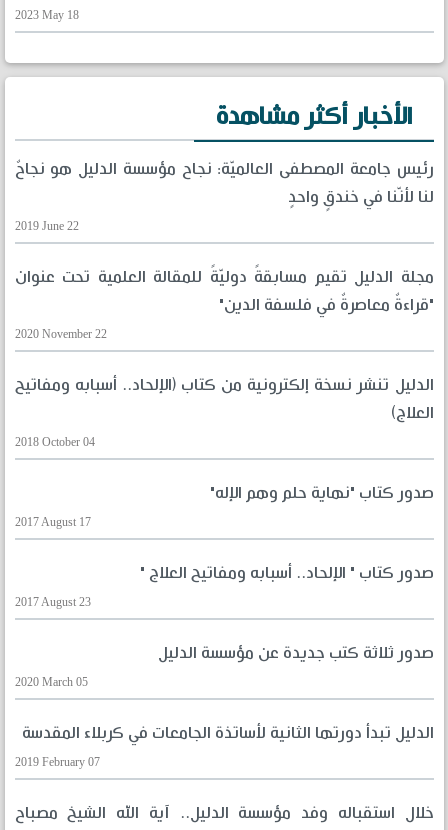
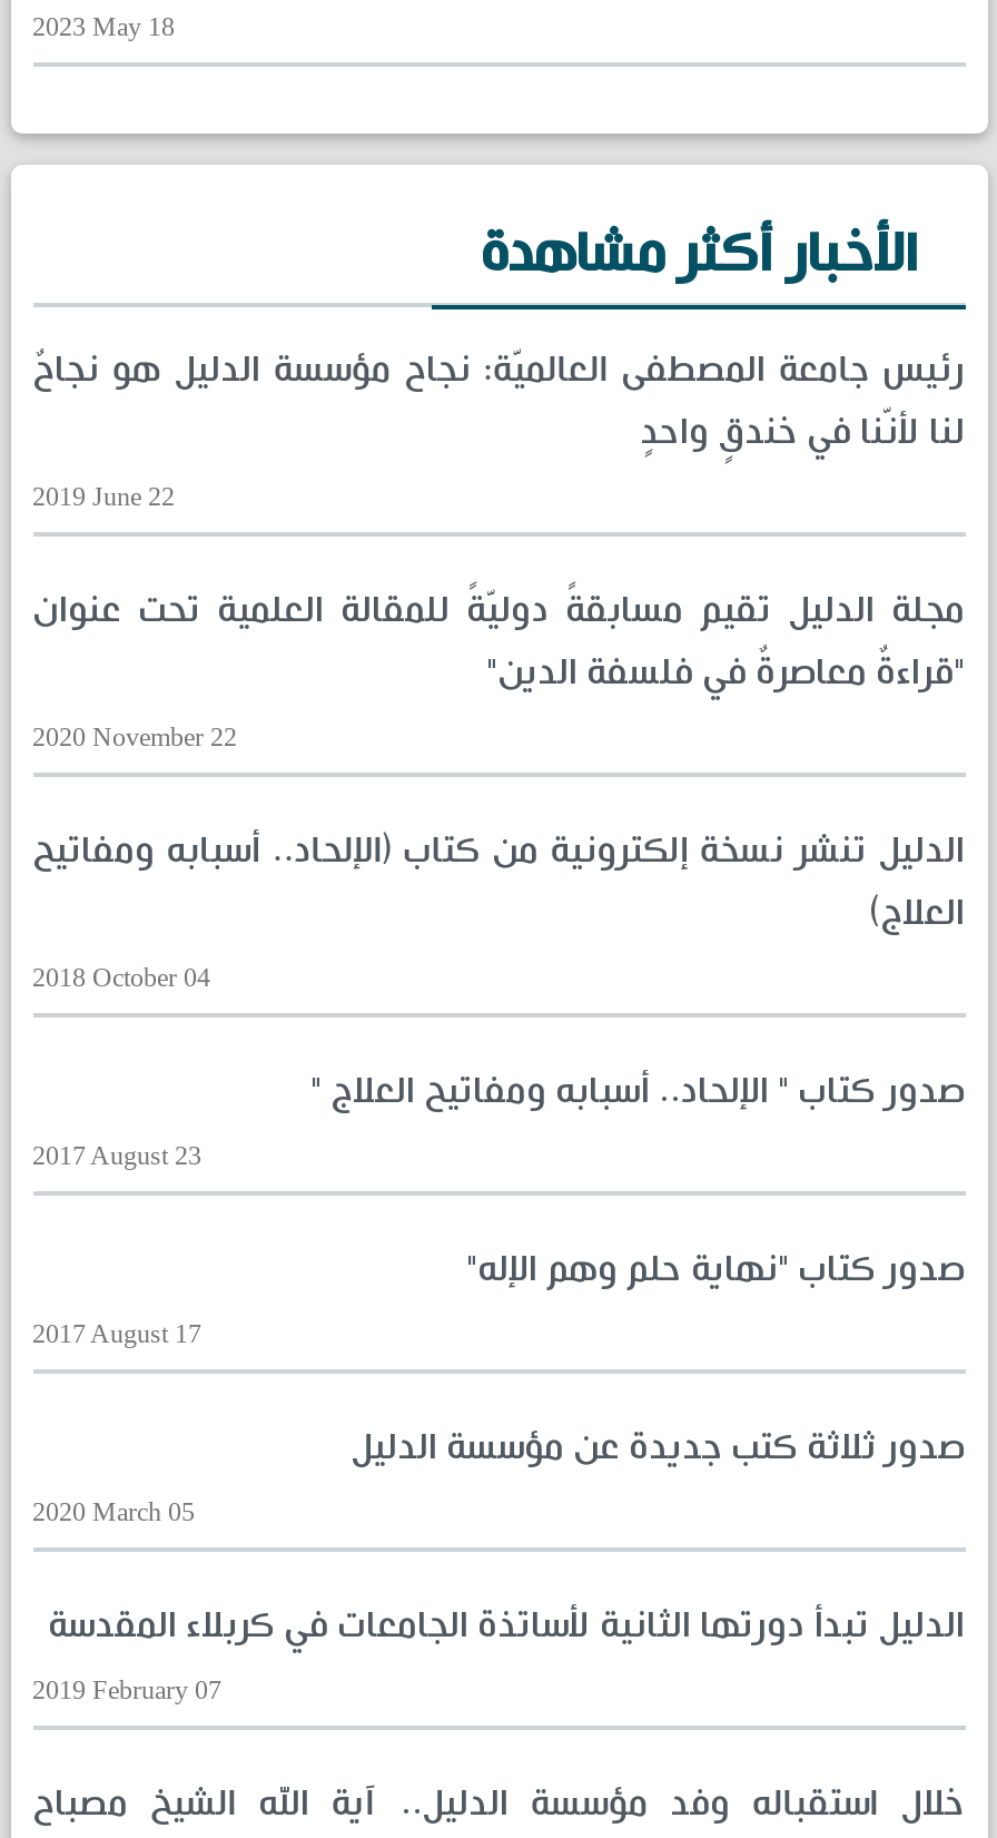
moved [14,484,433,529] -> [32,1249,965,1349]: صدور كتاب "نهاية حلم وهم الإله" | 2017 August 17
moved [14,564,433,609] -> [32,1071,965,1171]: صدور كتاب " الإلحاد.. أسبابه ومفاتيح العلاج " | 2017 August 23

